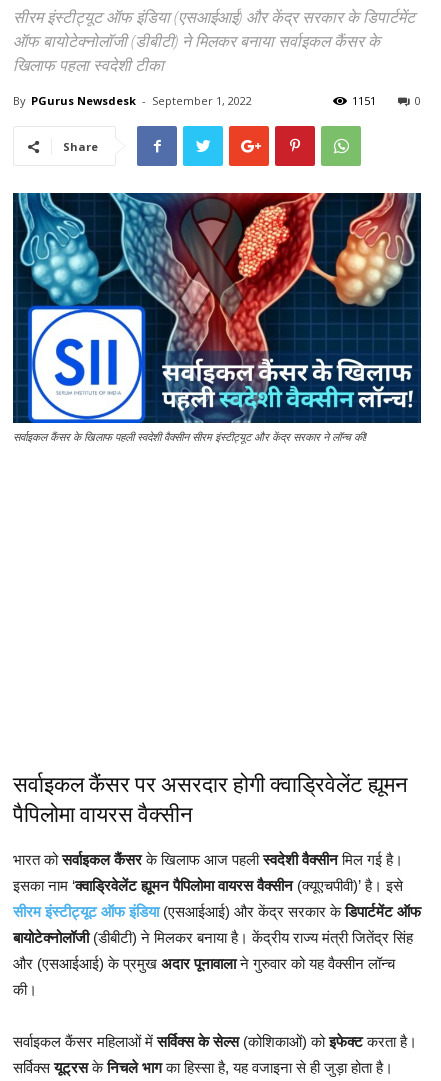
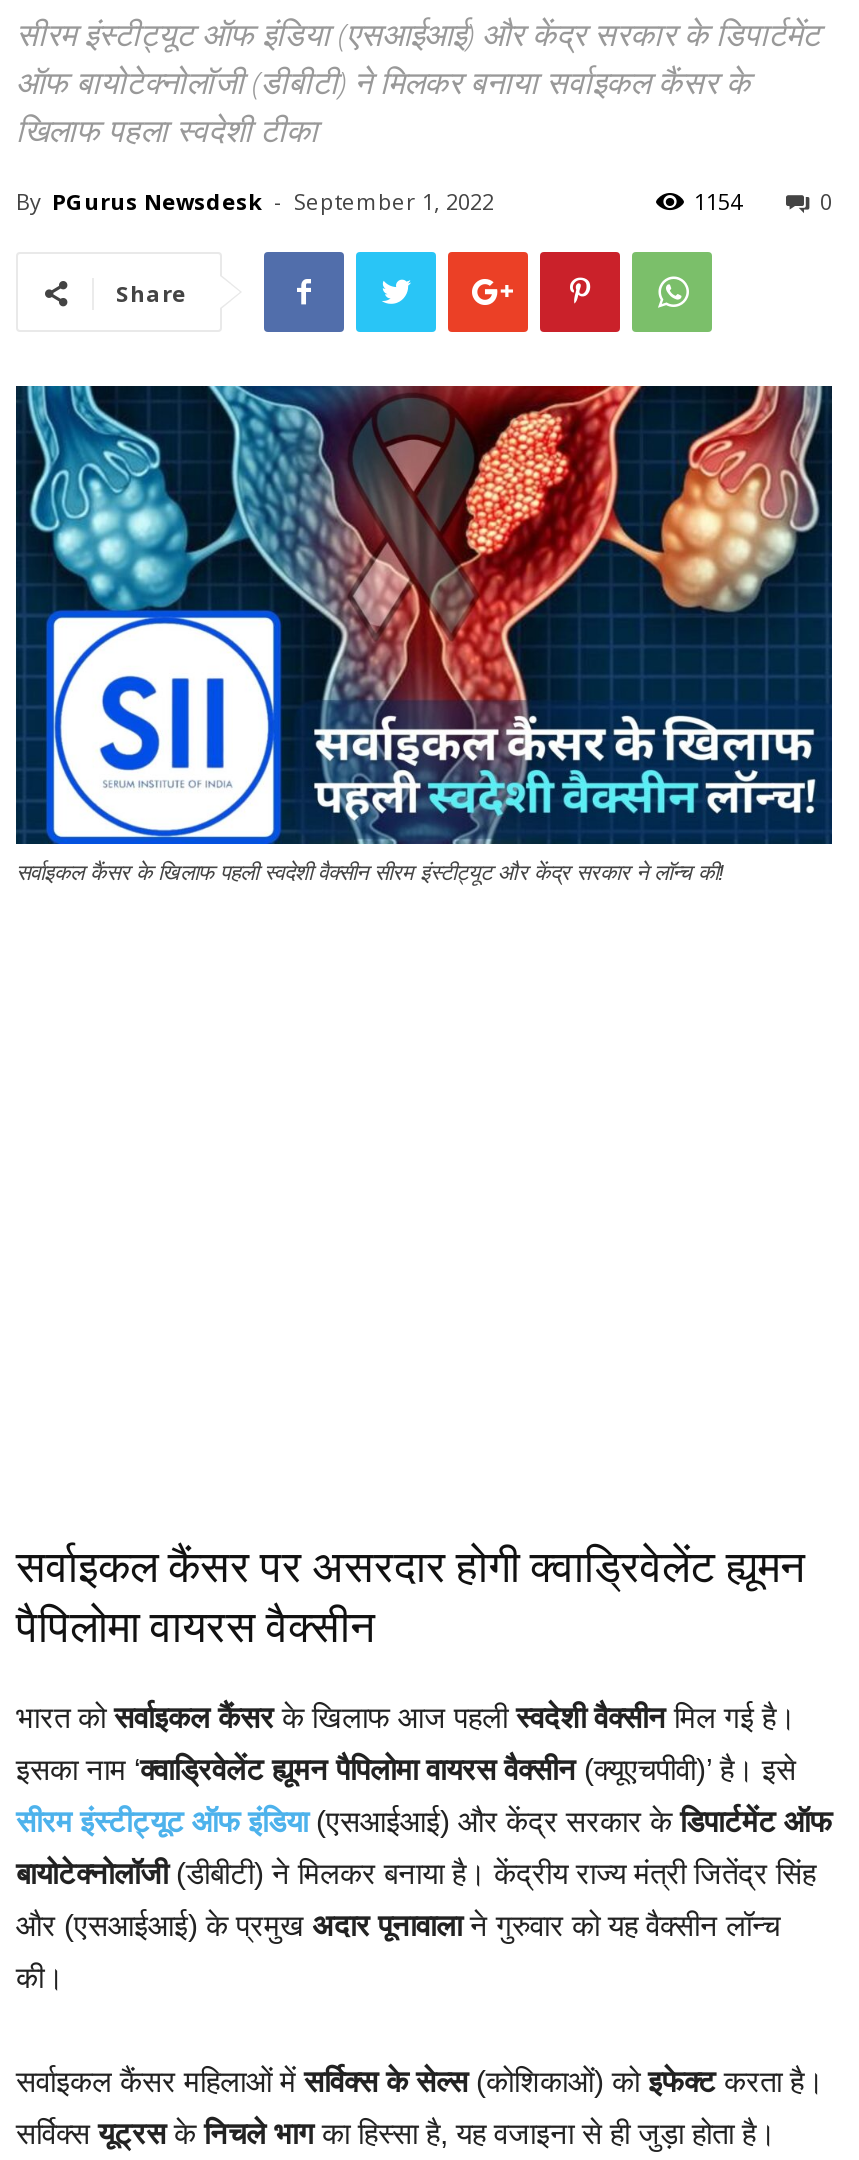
[352,93,376,108] 1151 -> [694,186,742,216] 1154

